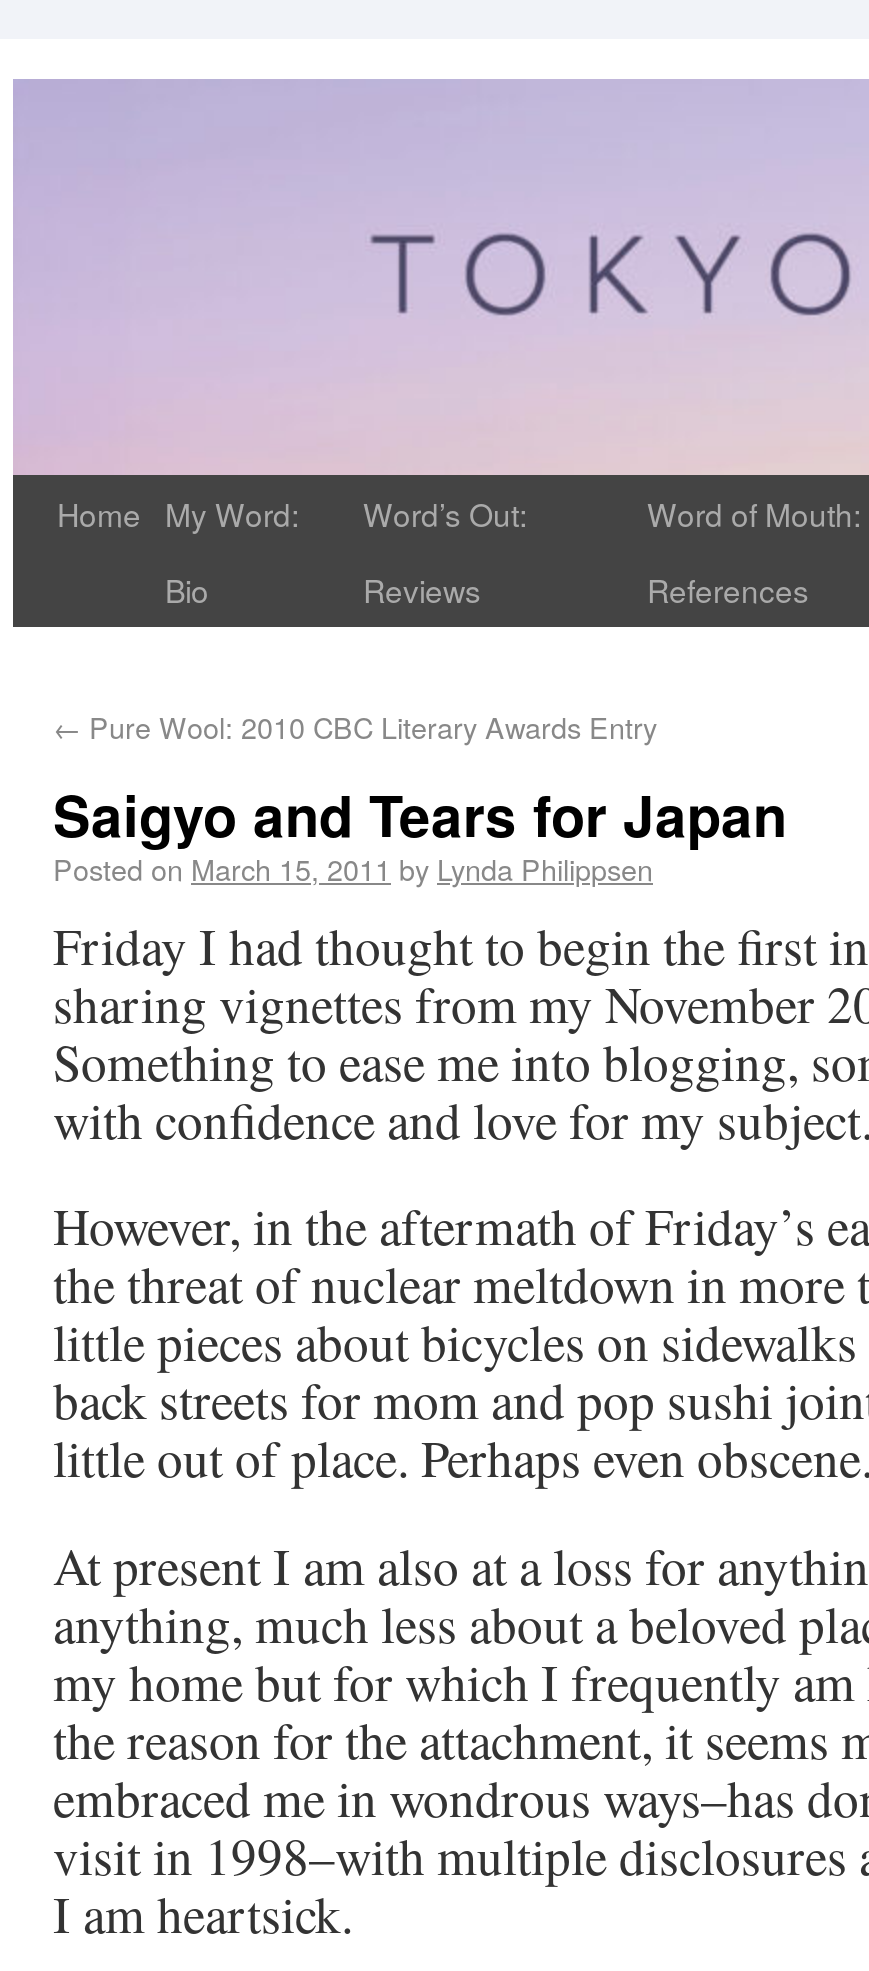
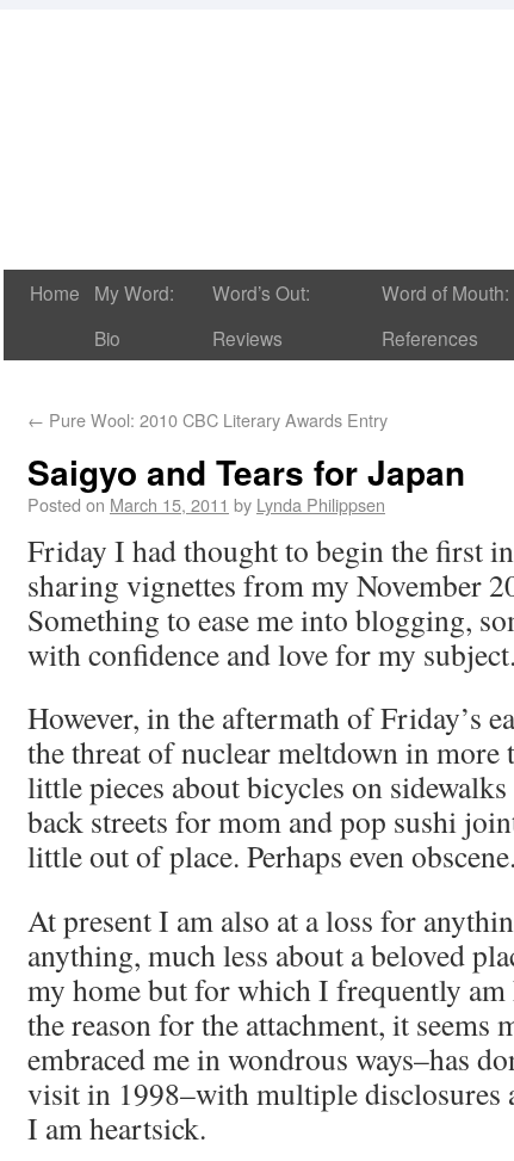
[11,77,863,475] [image] -> none

